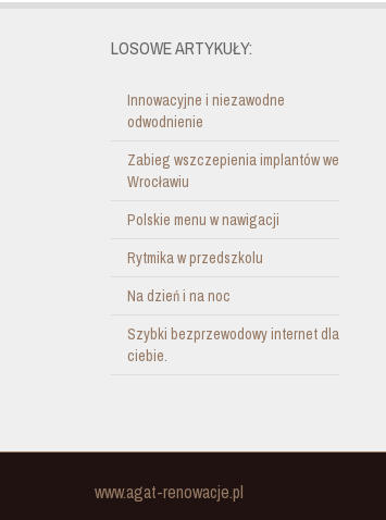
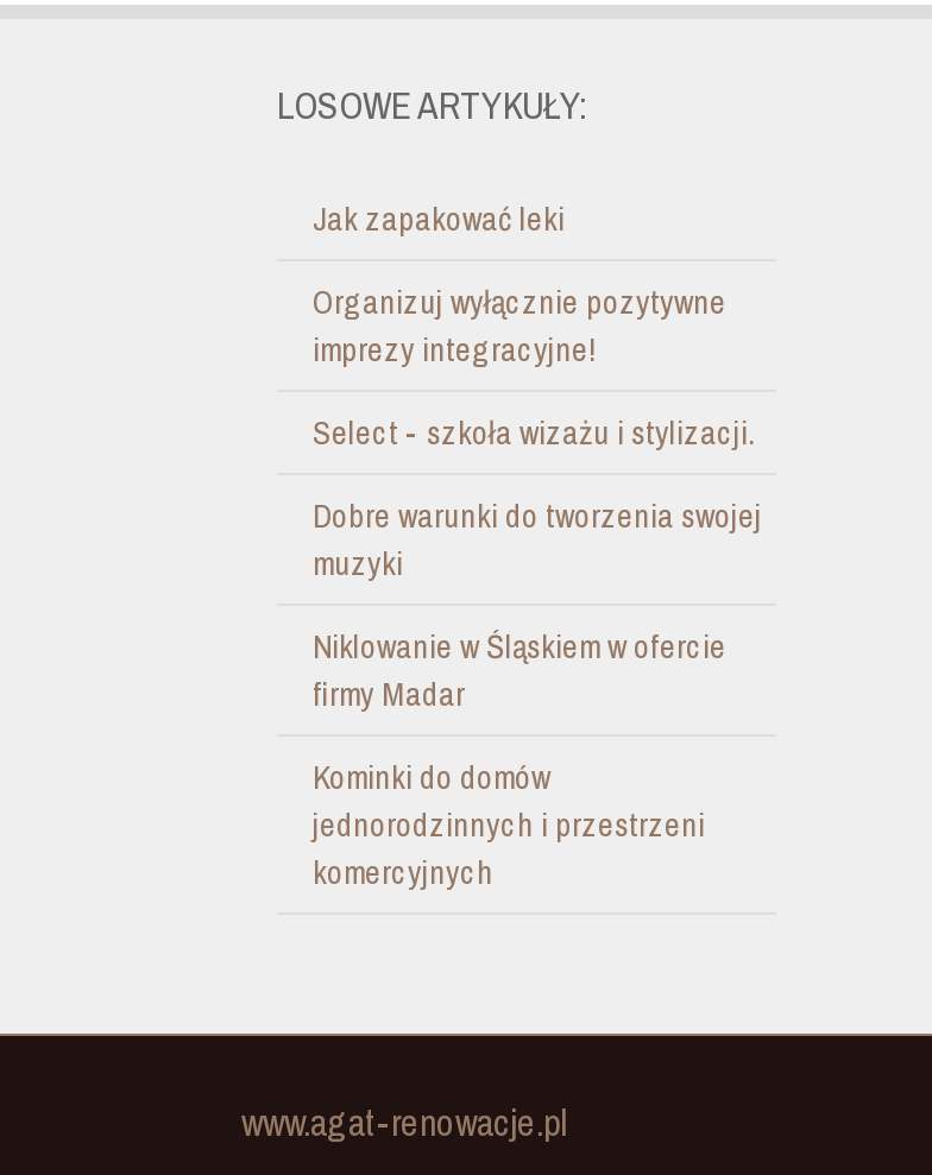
[127,90,285,132] Innowacyjne i niezawodne | odwodnienie -> [313,196,565,239] Jak zapakować leki
[127,150,339,191] Zabieg wszczepienia implantów we | Wrocławiu -> [313,279,726,369] Organizuj wyłącznie pozytywne | imprezy integracyjne!
[127,210,279,230] Polskie menu w nawigacji -> [313,410,755,453] Select - szkoła wizażu i stylizacji.
[127,248,263,268] Rytmika w przedszkolu -> [313,493,762,583] Dobre warunki do tworzenia swojej | muzyki
[127,286,231,306] Na dzień i na noc -> [313,624,726,714] Niklowanie w Śląskiem w ofercie | firmy Madar
[127,324,339,366] Szybki bezprzewodowy internet dla | ciebie. -> [313,754,705,892] Kominki do domów | jednorodzinnych i przestrzeni | komercyjnych

